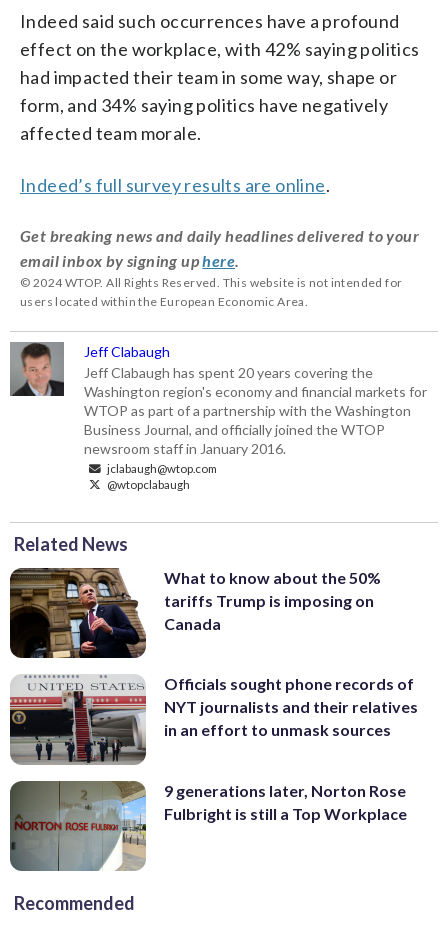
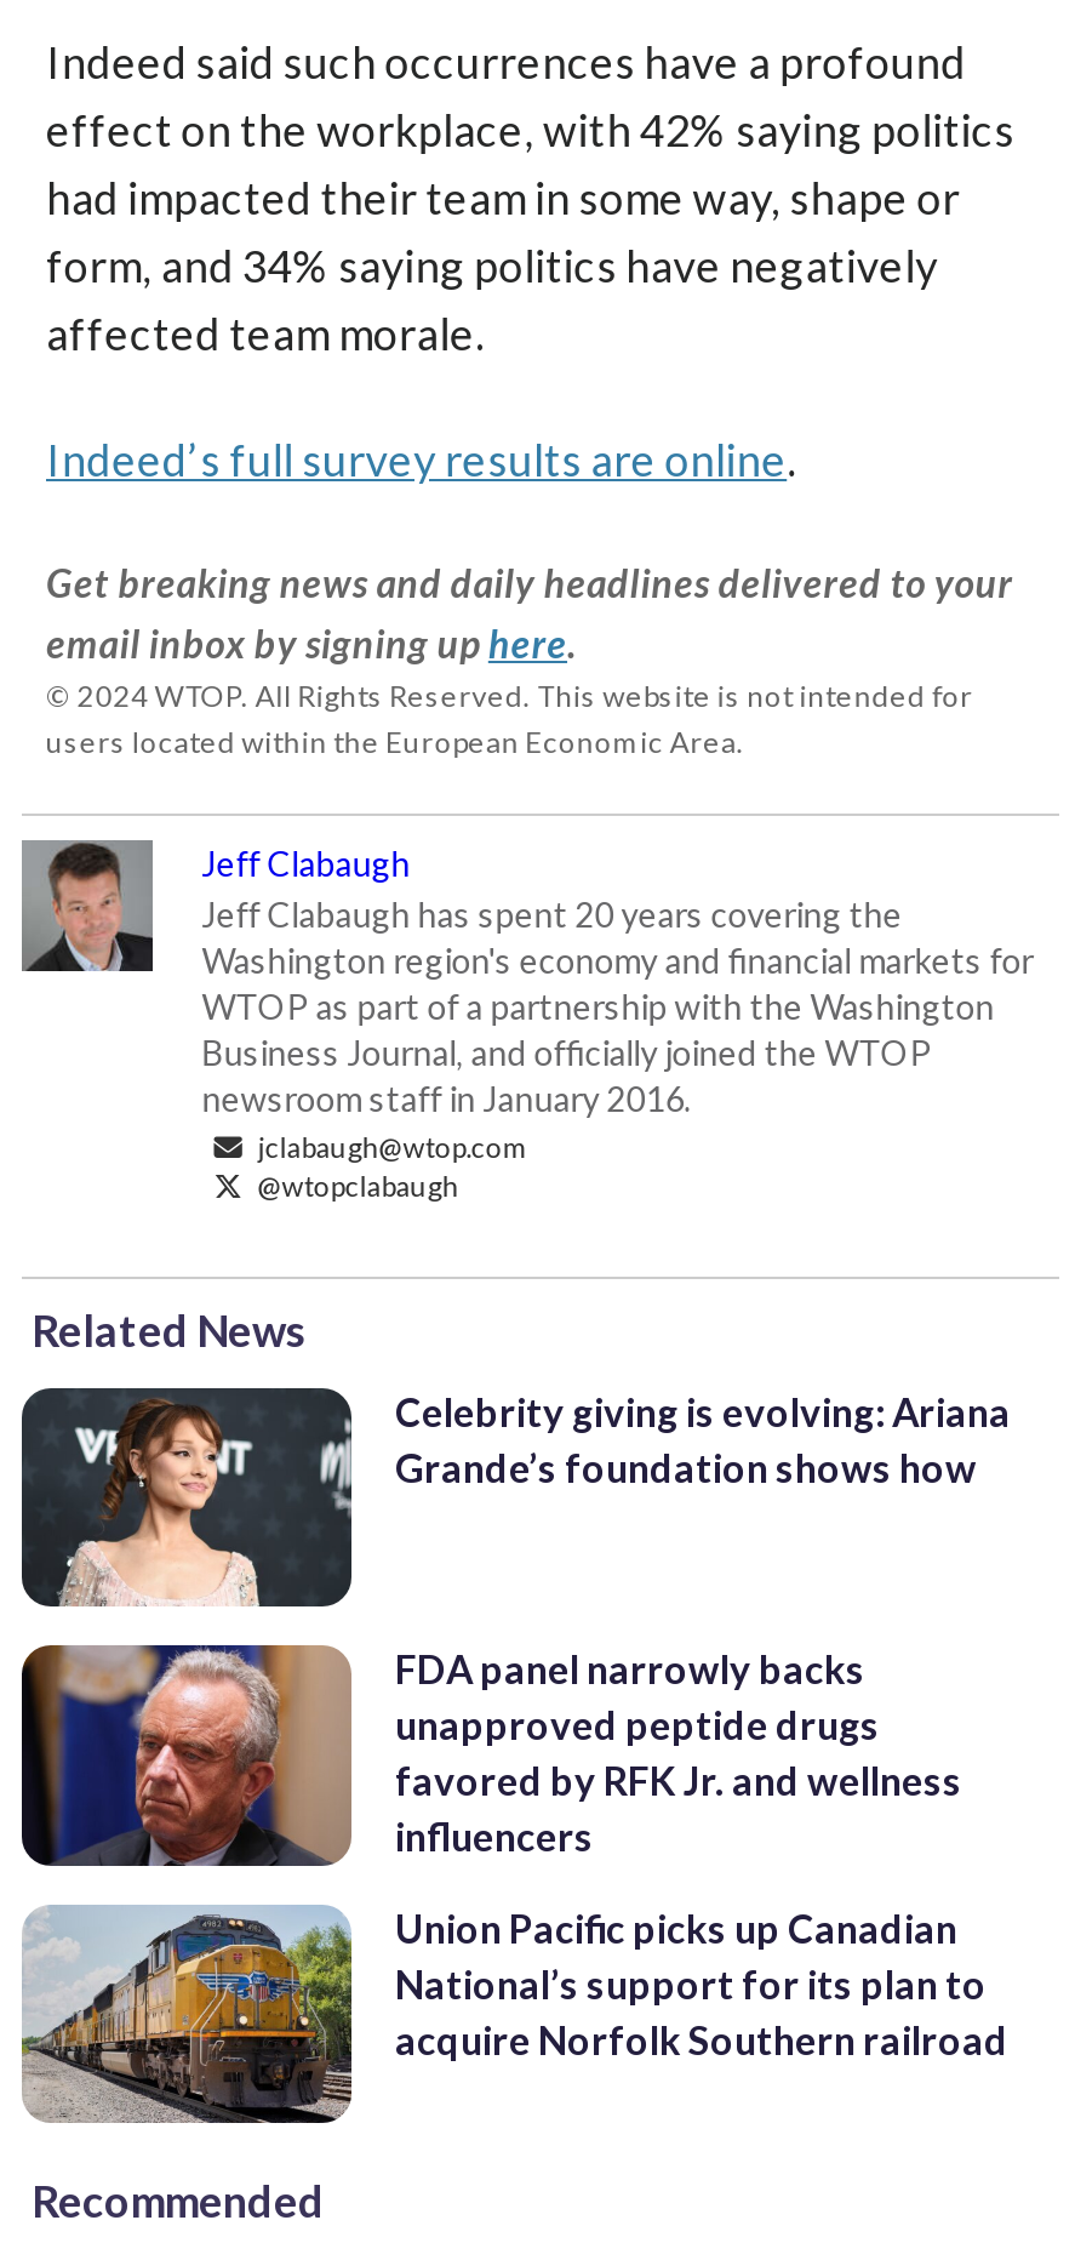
[10,567,381,659] [image] | What to know about the 50% | tariffs Trump is imposing on | Canada -> [22,1386,1011,1609] [image] | Celebrity giving is evolving: Ariana | Grande’s foundation shows how
[9,674,418,764] [image] | Officials sought phone records of | NYT journalists and their relatives | in an effort to unmask sources -> [19,1643,962,1866] [image] | FDA panel narrowly backs | unapproved peptide drugs | favored by RFK Jr. and wellness | influencers
[10,780,407,871] [image] | 9 generations later, Norton Rose | Fulbright is still a Top Workplace -> [22,1904,1008,2125] [image] | Union Pacific picks up Canadian | National’s support for its plan to | acquire Norfolk Southern railroad

